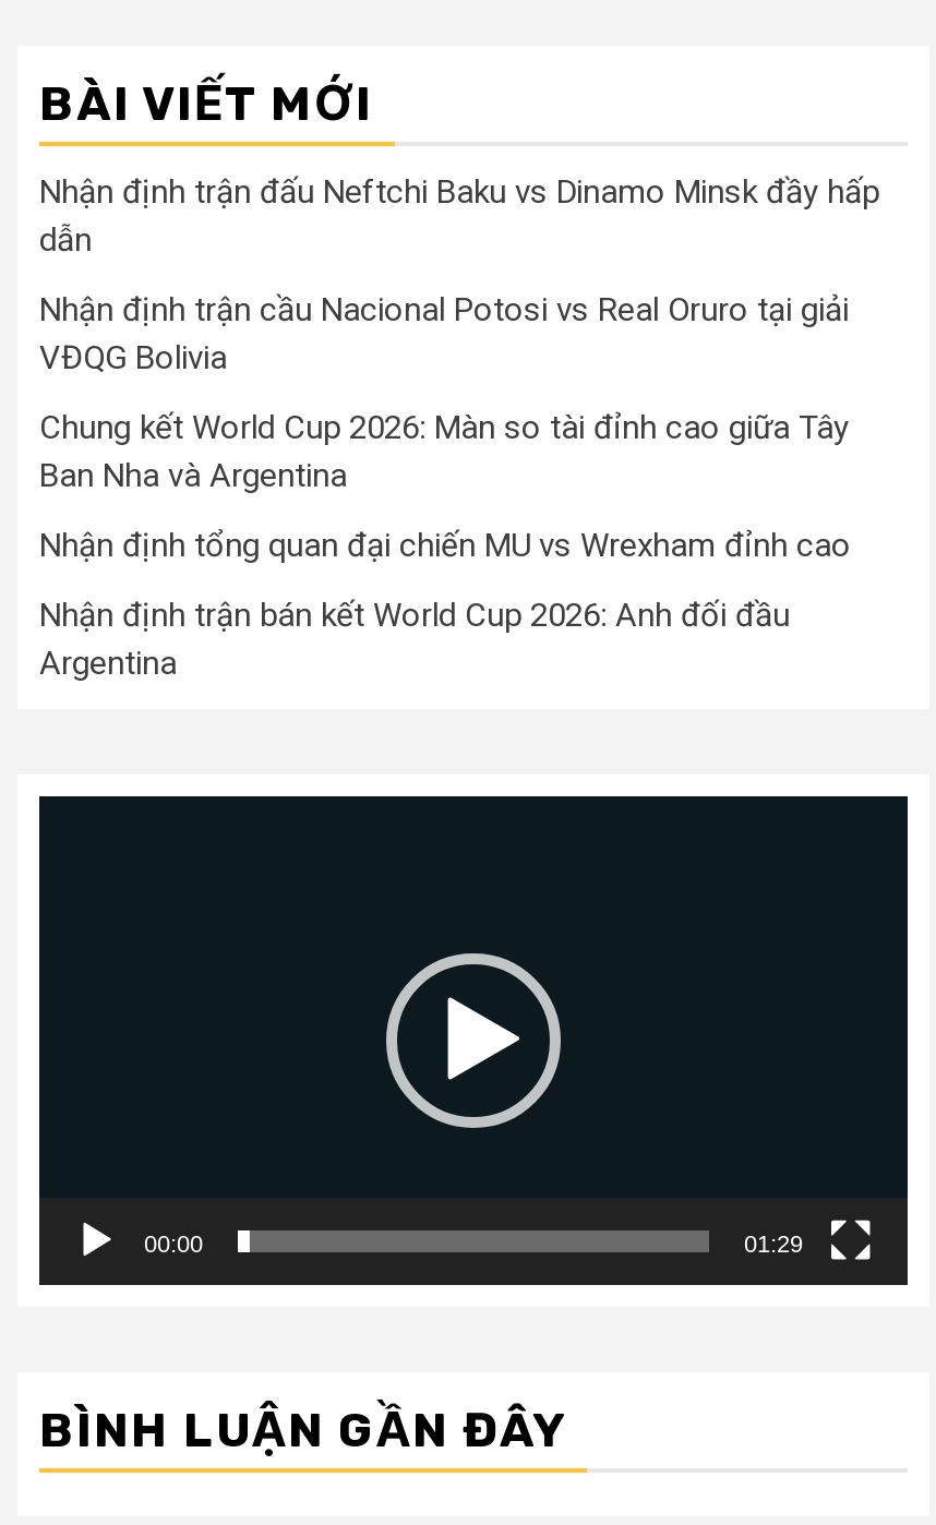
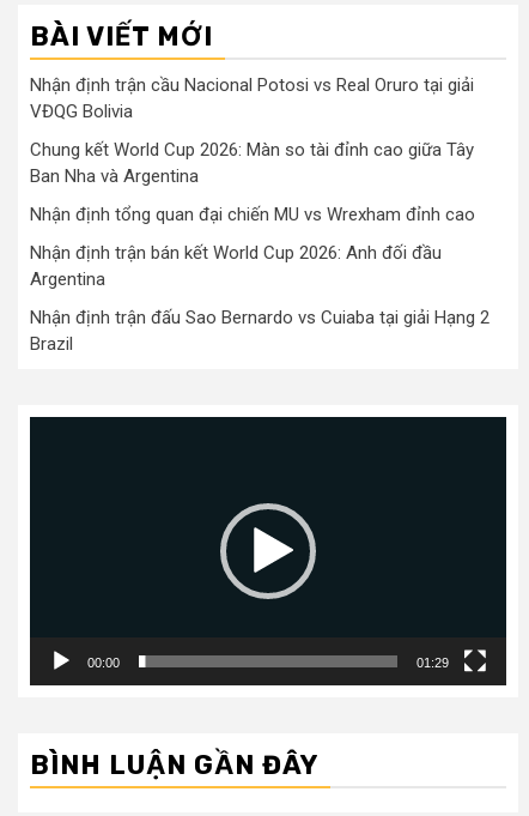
[39,172,879,259] Nhận định trận đấu Neftchi Baku vs Dinamo Minsk đầy hấp | dẫn -> none
moved [39,290,851,683] -> [30,74,475,290]: Nhận định trận cầu Nacional Potosi vs Real Oruro tại giải | VĐQG Bolivia | Chung kết World Cup 2026: Màn so tài đỉnh cao giữa Tây | Ban Nha và Argentina | Nhận định tổng quan đại chiến MU vs Wrexham đỉnh cao | Nhận định trận bán kết World Cup 2026: Anh đối đầu | Argentina
none -> [30,307,490,355] Nhận định trận đấu Sao Bernardo vs Cuiaba tại giải Hạng 2 | Brazil

